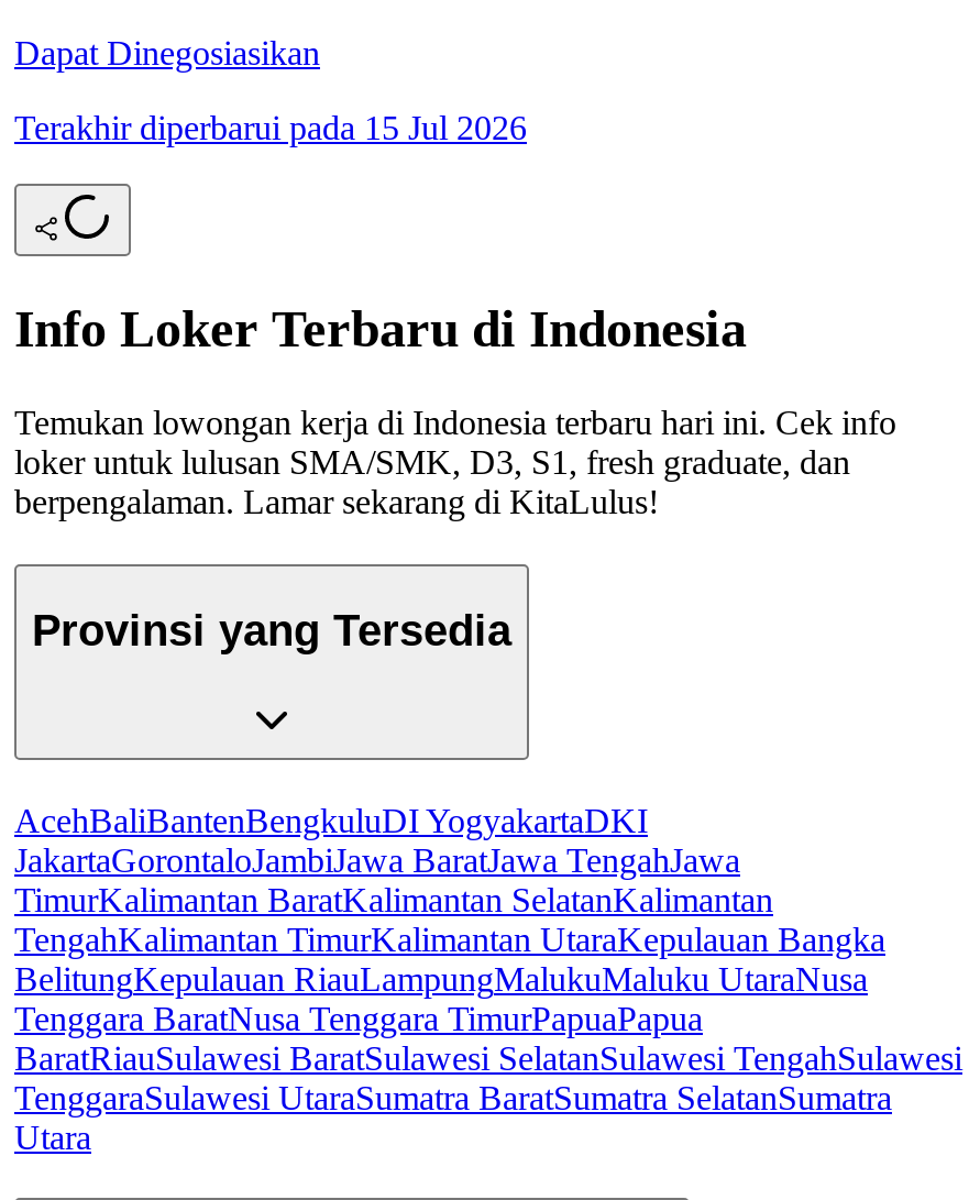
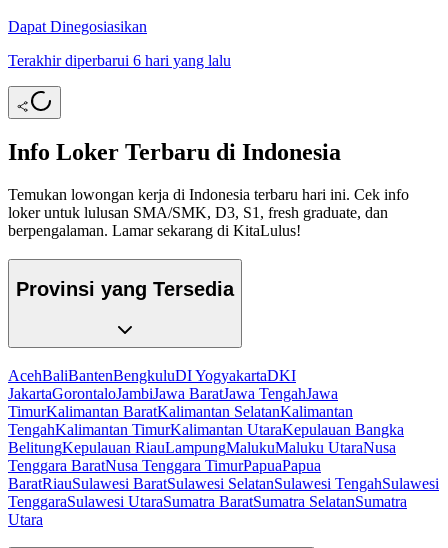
[14,110,527,147] Terakhir diperbarui pada 15 Jul 2026 -> [8,52,231,69] Terakhir diperbarui 6 hari yang lalu

